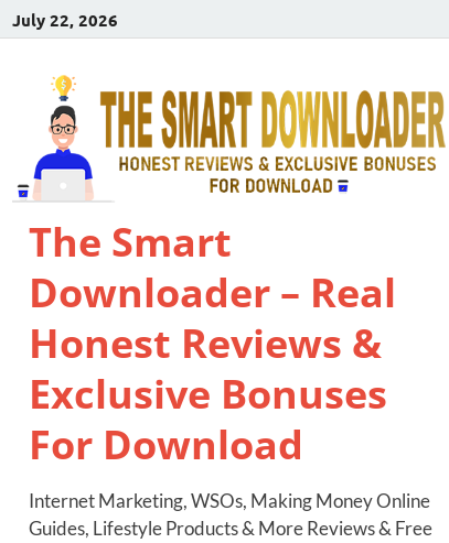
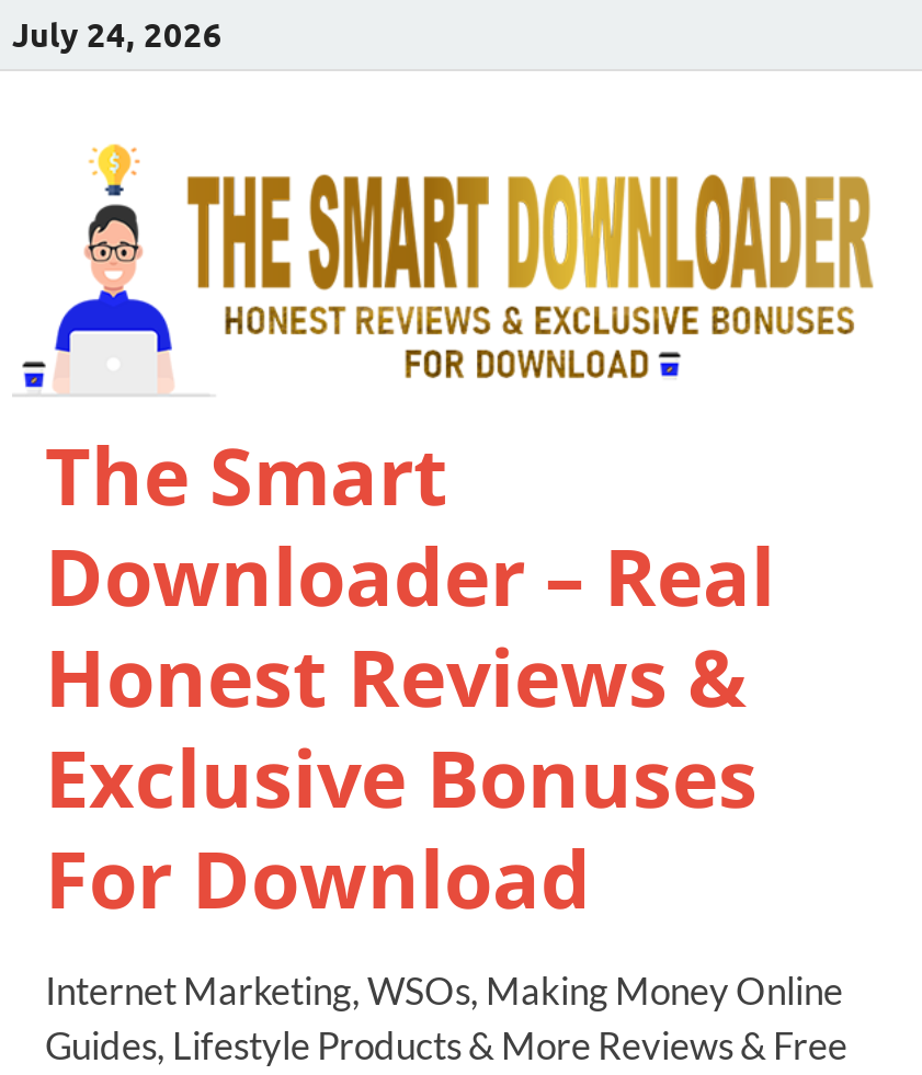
[12,8,118,30] July 22, 2026 -> [12,11,223,55] July 24, 2026

